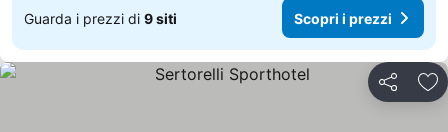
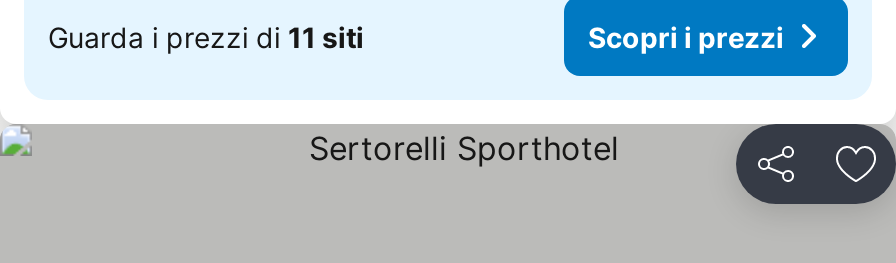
[24,9,177,26] Guarda i prezzi di 9 siti -> [48,19,364,53] Guarda i prezzi di 11 siti

